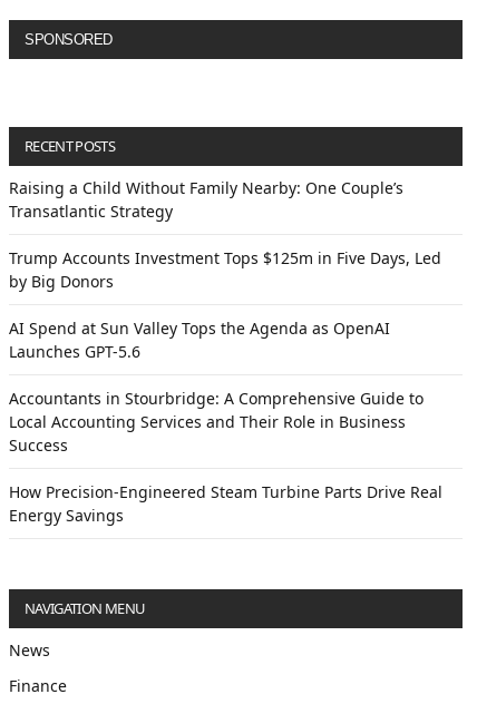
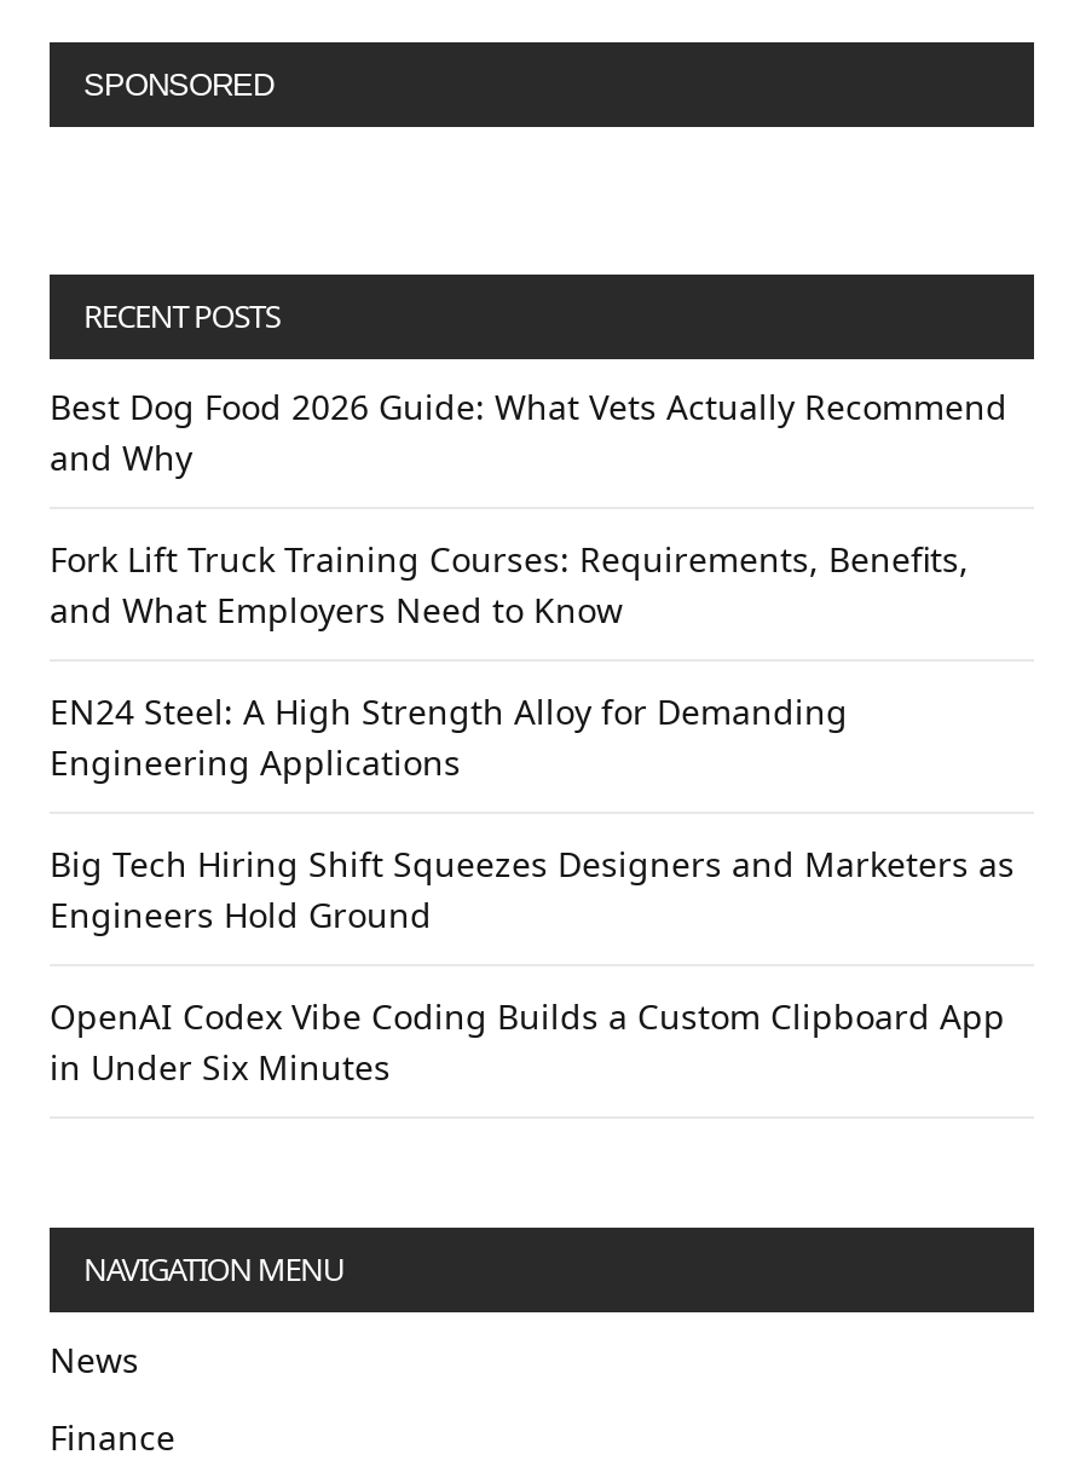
[9,177,403,222] Raising a Child Without Family Nearby: One Couple’s | Transatlantic Strategy -> [50,383,1007,480] Best Dog Food 2026 Guide: What Vets Actually Recommend | and Why
[9,247,441,292] Trump Accounts Investment Tops $125m in Five Days, Led | by Big Donors -> [50,536,969,632] Fork Lift Truck Training Courses: Requirements, Benefits, | and What Employers Need to Know
[9,317,390,362] AI Spend at Sun Valley Tops the Agenda as OpenAI | Launches GPT-5.6 -> [50,688,848,785] EN24 Steel: A High Strength Alloy for Demanding | Engineering Applications
[9,388,424,455] Accountants in Stourbridge: A Comprehensive Guide to | Local Accounting Services and Their Role in Business | Success -> [50,840,1015,937] Big Tech Hiring Shift Squeezes Designers and Marketers as | Engineers Hold Ground
[9,481,442,526] How Precision-Engineered Steam Turbine Parts Drive Real | Energy Savings -> [50,993,1005,1090] OpenAI Codex Vibe Coding Builds a Custom Clipboard App | in Under Six Minutes

